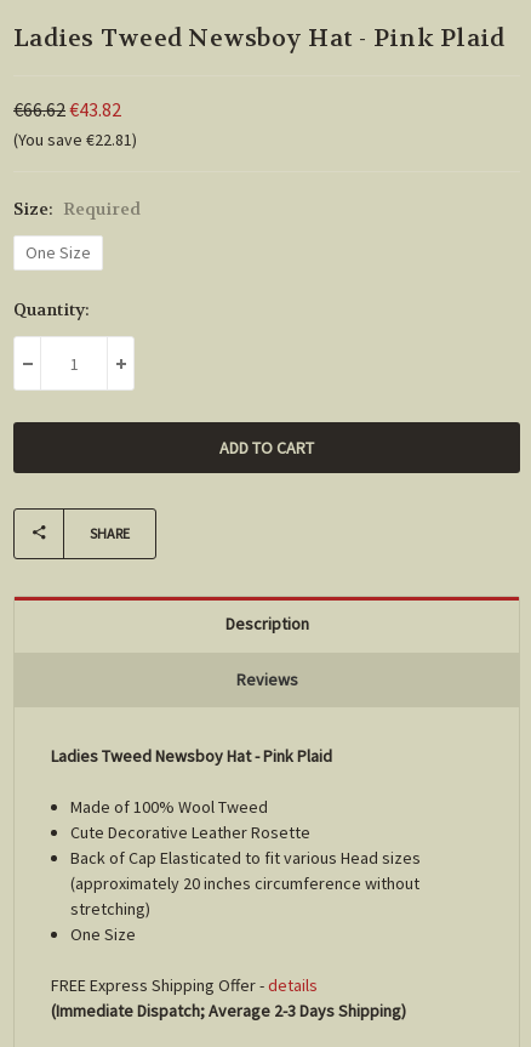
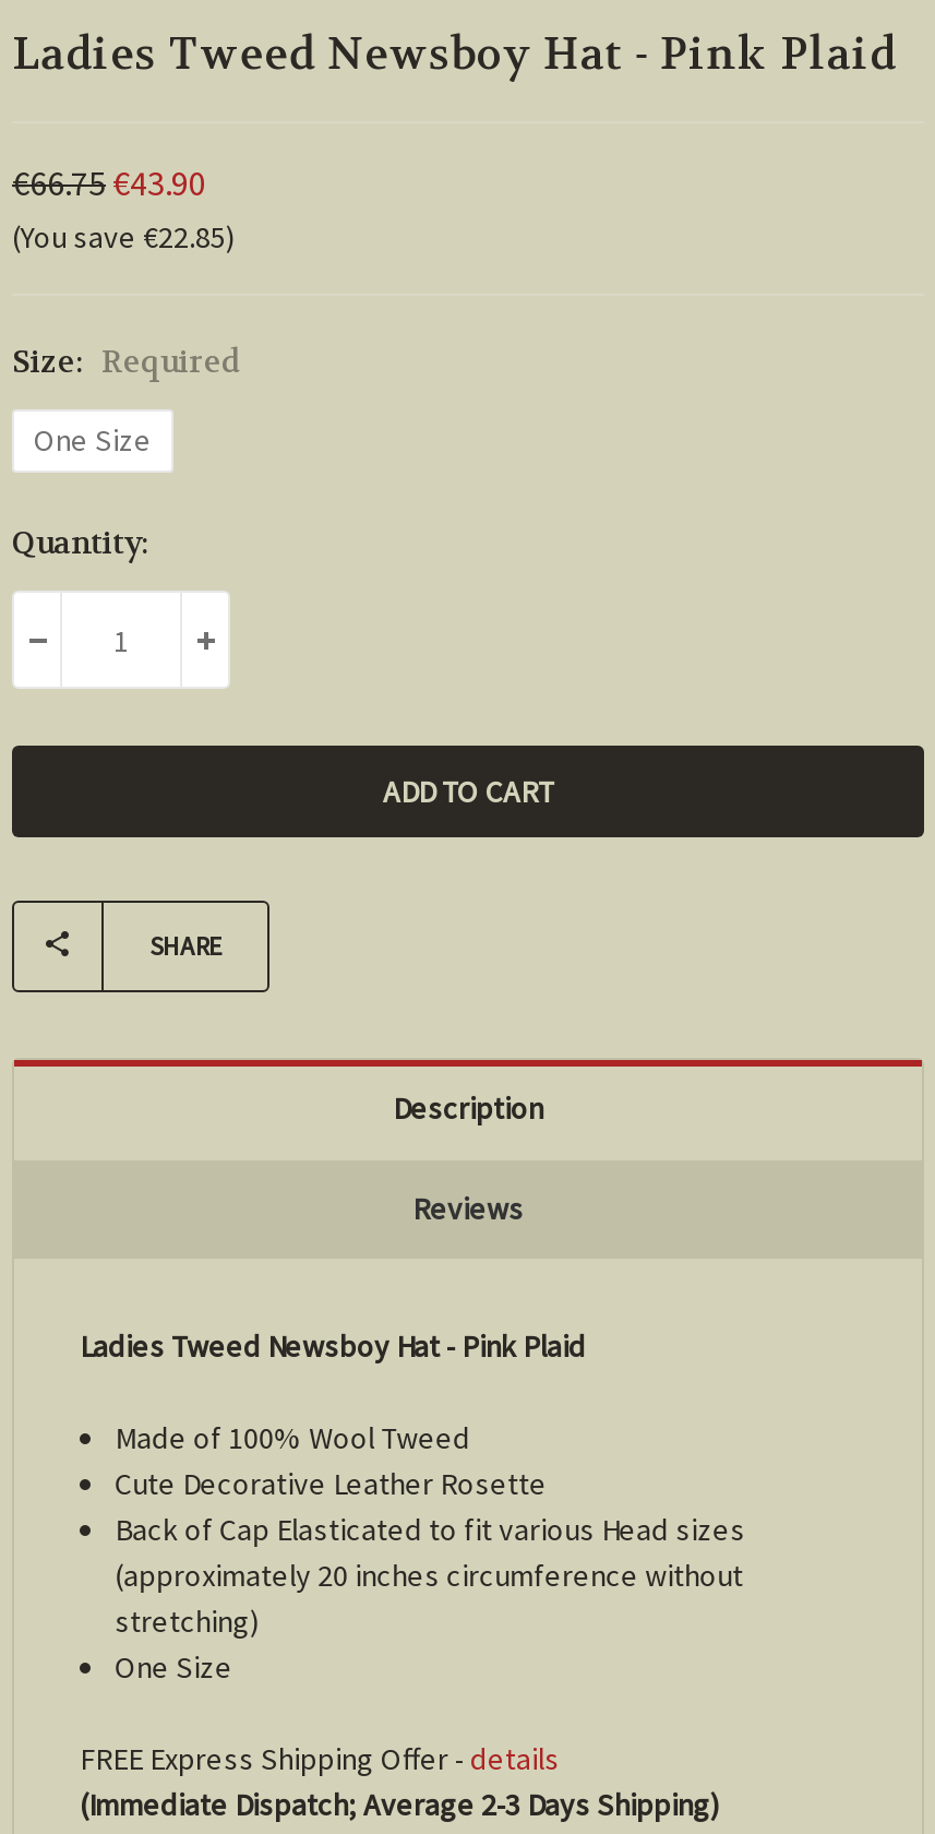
[13,97,121,121] €66.62 €43.82 -> [12,161,206,204] €66.75 €43.90
[13,129,137,151] (You save €22.81) -> [12,217,235,257] (You save €22.85)

